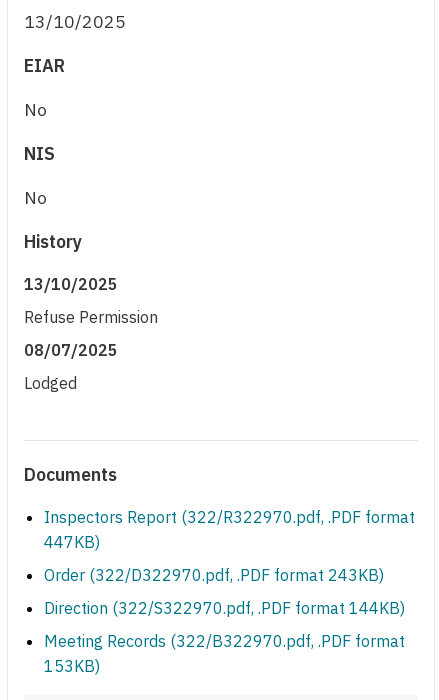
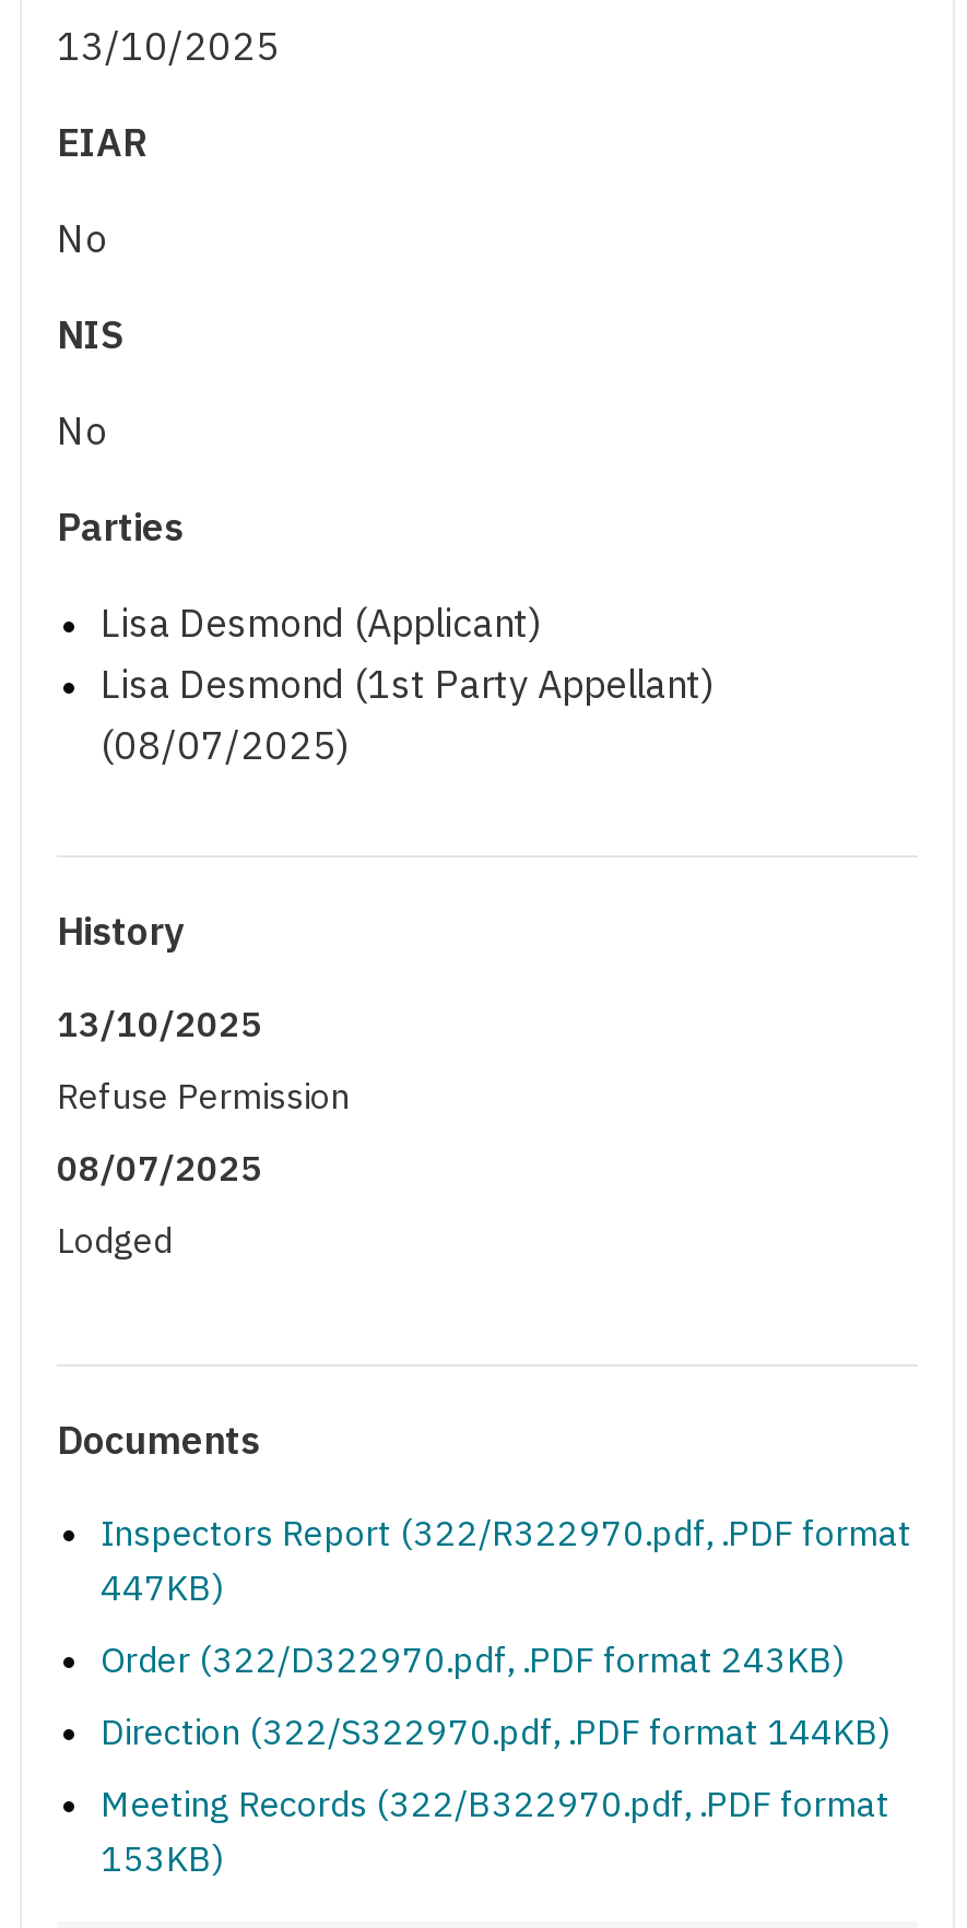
none -> [57,502,715,771] Parties | Lisa Desmond (Applicant) | Lisa Desmond (1st Party Appellant) | (08/07/2025)

